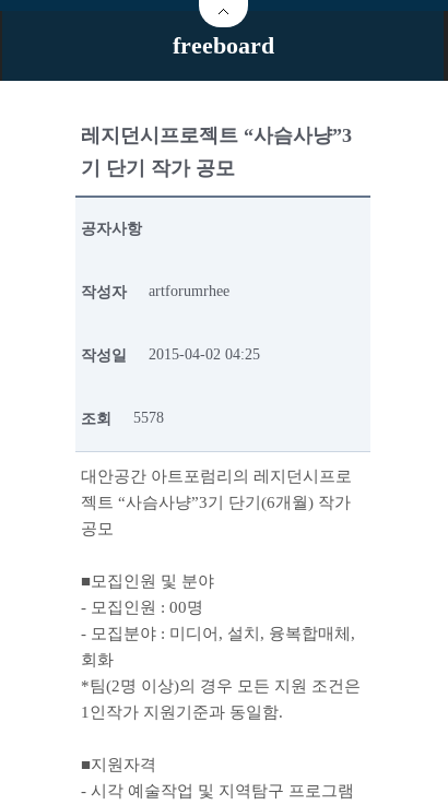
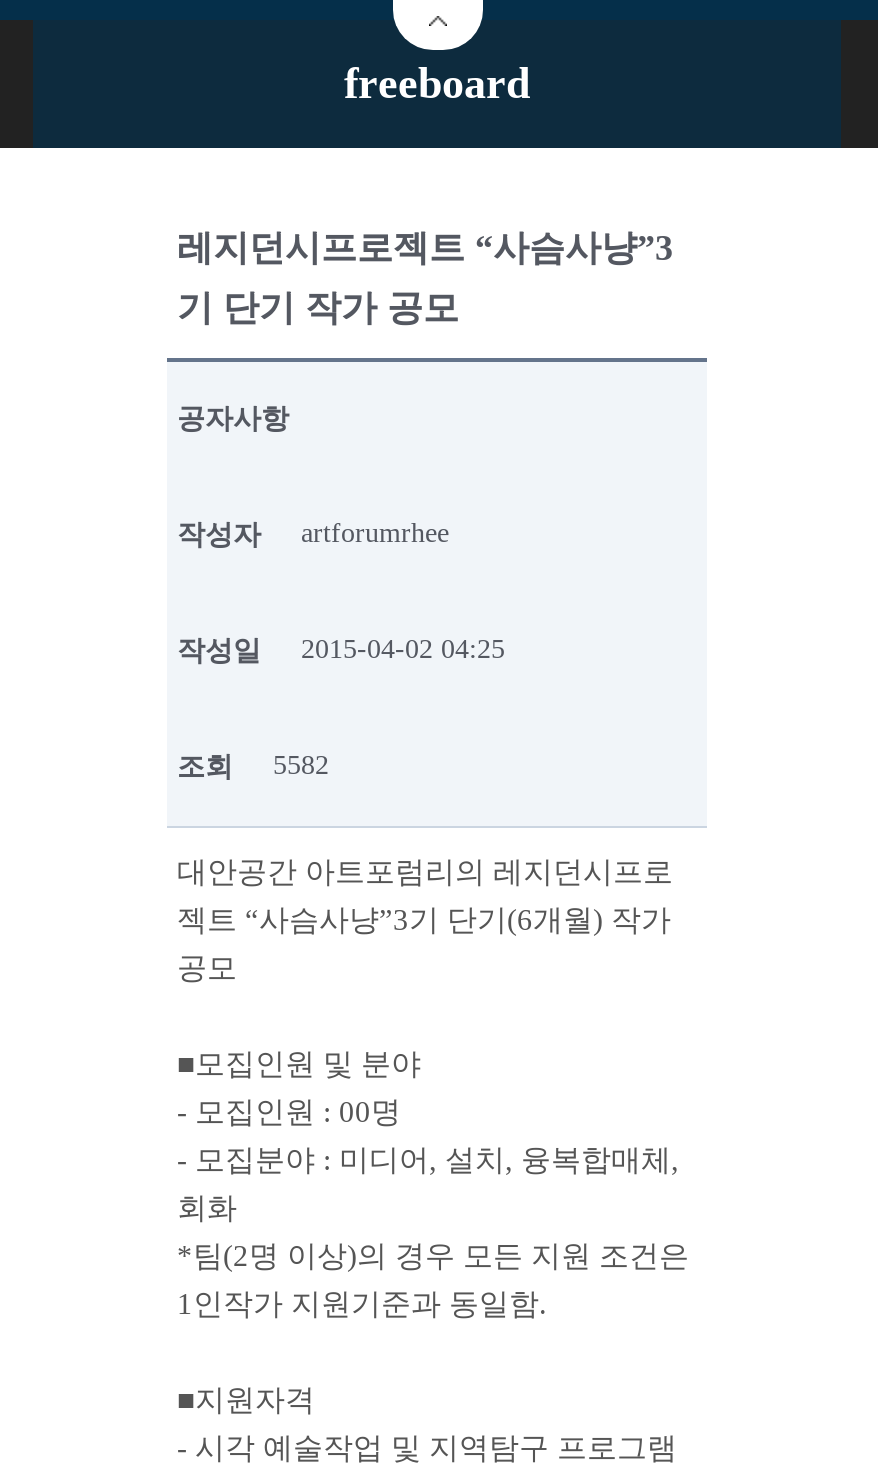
[81,409,164,427] 조회 5578 -> [177,749,329,781] 조회 5582

